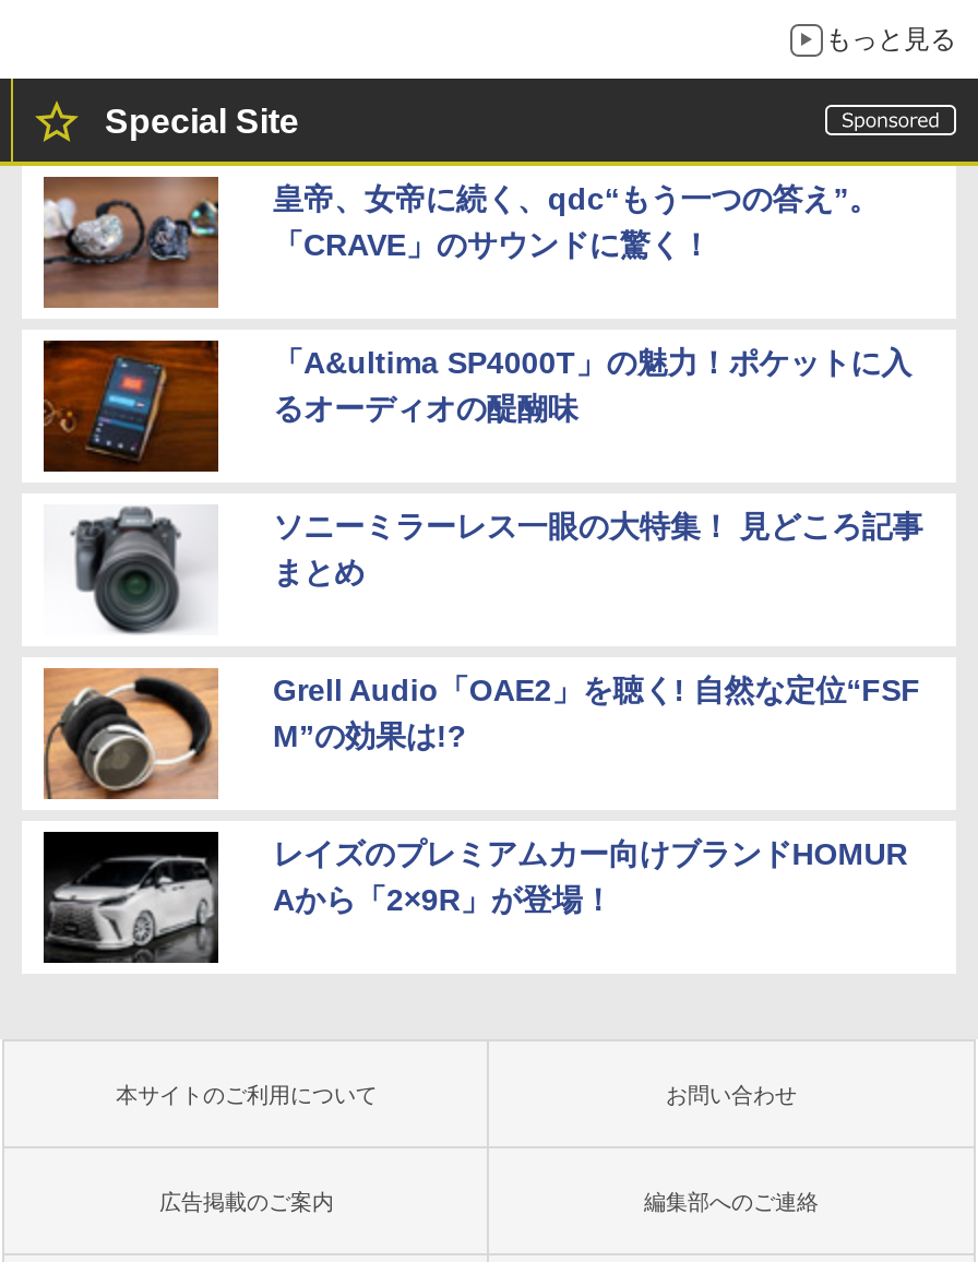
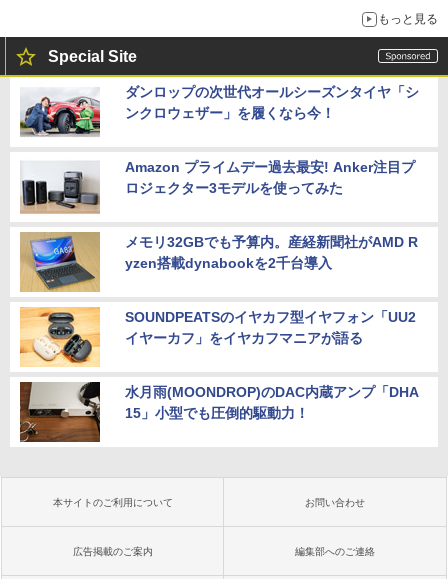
[41,175,879,310] [image] | 皇帝、女帝に続く、qdc“もう一つの答え”。 | 「CRAVE」のサウンドに驚く！ -> [20,82,419,142] [image] | ダンロップの次世代オールシーズンタイヤ「シ | ンクロウェザー」を履くなら今！
[41,338,912,474] [image] | 「A&ultima SP4000T」の魅力！ポケットに入 | るオーディオの醍醐味 -> [20,157,415,217] [image] | Amazon プライムデー過去最安! Anker注目プ | ロジェクター3モデルを使ってみた
[44,504,923,635] [image] | ソニーミラーレス一眼の大特集！ 見どころ記事 | まとめ -> [19,231,418,293] [image] | メモリ32GBでも予算内。産経新聞社がAMD R | yzen搭載dynabookを2千台導入
[41,668,920,801] [image] | Grell Audio「OAE2」を聴く! 自然な定位“FSF | M”の効果は!? -> [19,307,416,367] [image] | SOUNDPEATSのイヤカフ型イヤフォン「UU2 | イヤーカフ」をイヤカフマニアが語る
[44,830,907,965] [image] | レイズのプレミアムカー向けブランドHOMUR | Aから「2×9R」が登場！ -> [19,381,419,443] [image] | 水月雨(MOONDROP)のDAC内蔵アンプ「DHA | 15」小型でも圧倒的駆動力！

